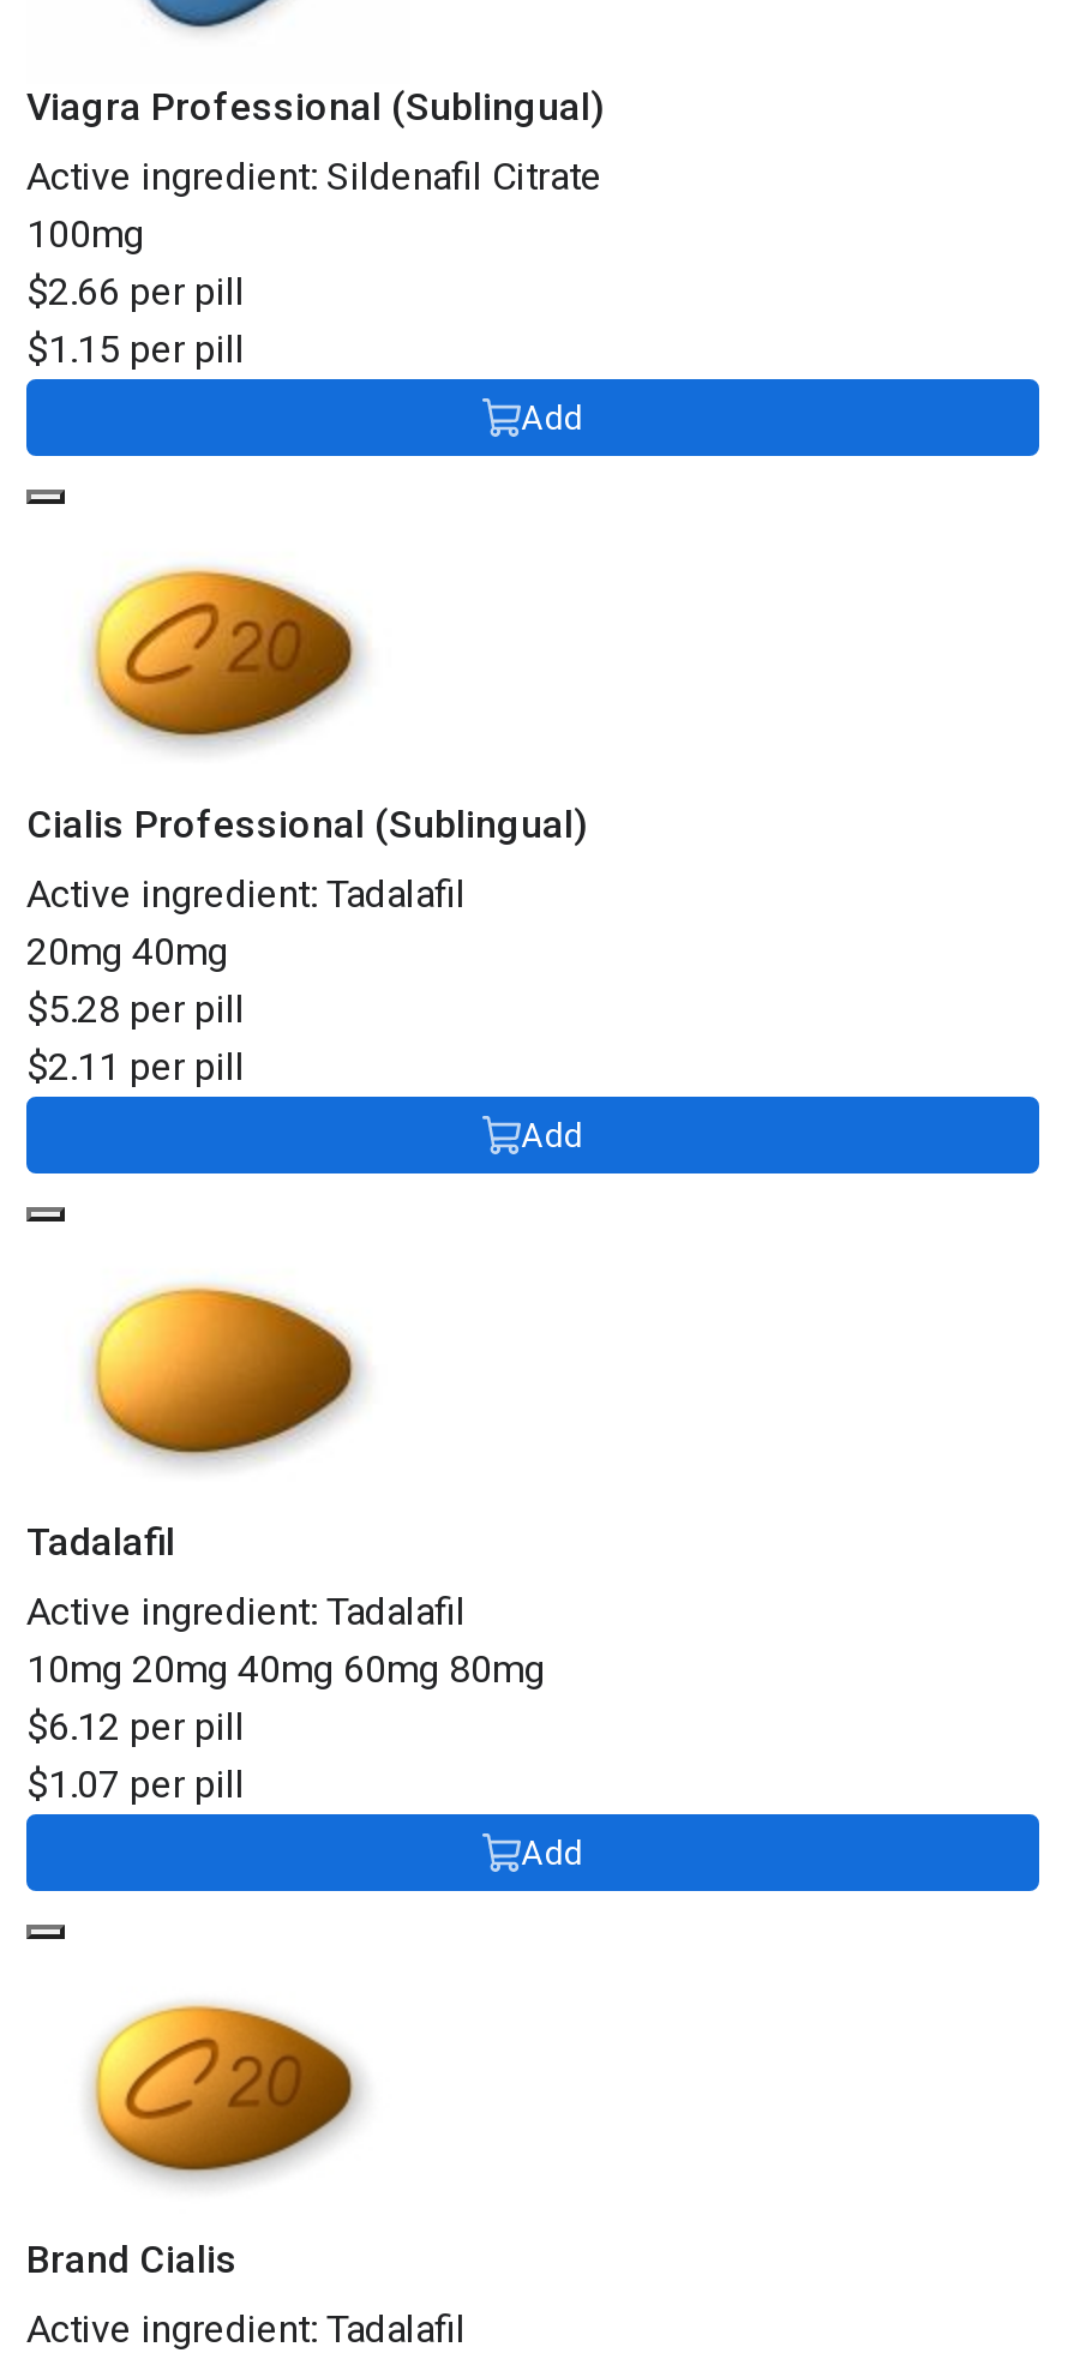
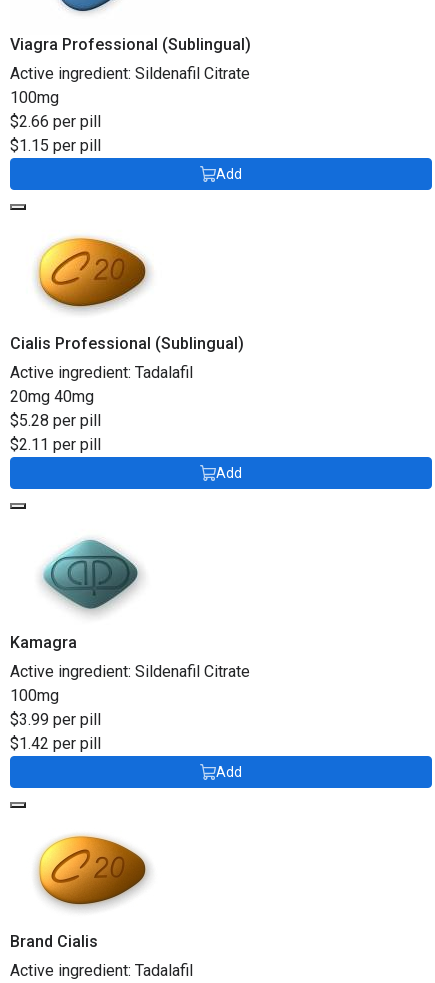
[26,1284,360,1565] [image] | Tadalafil -> [10,536,148,652] [image] | Kamagra
[26,1589,545,1807] Active ingredient: Tadalafil | 10mg 20mg 40mg 60mg 80mg | $6.12 per pill | $1.07 per pill -> [10,662,250,753] Active ingredient: Sildenafil Citrate | 100mg | $3.99 per pill | $1.42 per pill

